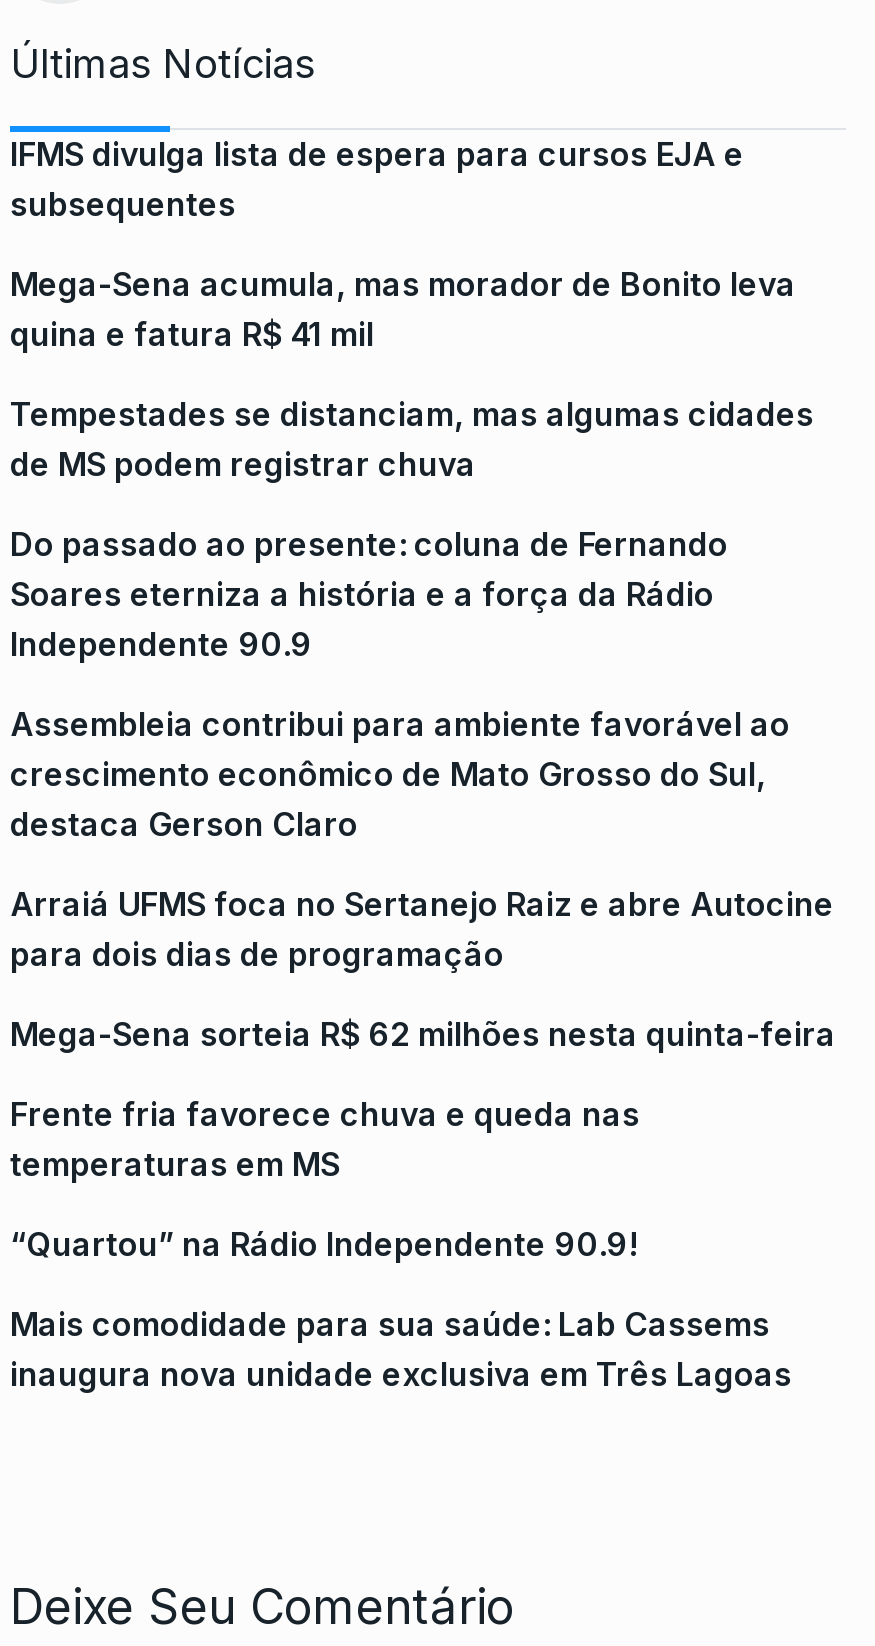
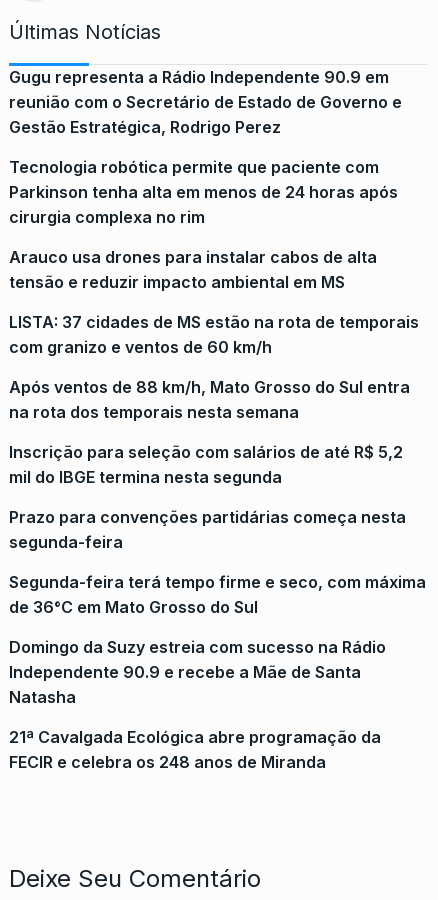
[10,135,744,225] IFMS divulga lista de espera para cursos EJA e | subsequentes -> [9,67,402,137] Gugu representa a Rádio Independente 90.9 em | reunião com o Secretário de Estado de Governo e | Gestão Estratégica, Rodrigo Perez
[10,265,796,355] Mega-Sena acumula, mas morador de Bonito leva | quina e fatura R$ 41 mil -> [9,157,398,227] Tecnologia robótica permite que paciente com | Parkinson tenha alta em menos de 24 horas após | cirurgia complexa no rim
[10,395,814,485] Tempestades se distanciam, mas algumas cidades | de MS podem registrar chuva -> [9,247,377,292] Arauco usa drones para instalar cabos de alta | tensão e reduzir impacto ambiental em MS
[10,525,728,665] Do passado ao presente: coluna de Fernando | Soares eterniza a história e a força da Rádio | Independente 90.9 -> [9,312,419,357] LISTA: 37 cidades de MS estão na rota de temporais | com granizo e ventos de 60 km/h
[10,705,790,845] Assembleia contribui para ambiente favorável ao | crescimento econômico de Mato Grosso do Sul, | destaca Gerson Claro -> [9,377,410,422] Após ventos de 88 km/h, Mato Grosso do Sul entra | na rota dos temporais nesta semana
[10,885,834,975] Arraiá UFMS foca no Sertanejo Raiz e abre Autocine | para dois dias de programação -> [9,442,403,487] Inscrição para seleção com salários de até R$ 5,2 | mil do IBGE termina nesta segunda
[10,1015,836,1055] Mega-Sena sorteia R$ 62 milhões nesta quinta-feira -> [9,507,406,552] Prazo para convenções partidárias começa nesta | segunda-feira
[10,1095,640,1185] Frente fria favorece chuva e queda nas | temperaturas em MS -> [9,572,426,617] Segunda-feira terá tempo firme e seco, com máxima | de 36°C em Mato Grosso do Sul
[10,1225,638,1265] “Quartou” na Rádio Independente 90.9! -> [9,637,386,707] Domingo da Suzy estreia com sucesso na Rádio | Independente 90.9 e recebe a Mãe de Santa | Natasha
[10,1305,792,1395] Mais comodidade para sua saúde: Lab Cassems | inaugura nova unidade exclusiva em Três Lagoas -> [9,727,381,772] 21ª Cavalgada Ecológica abre programação da | FECIR e celebra os 248 anos de Miranda

